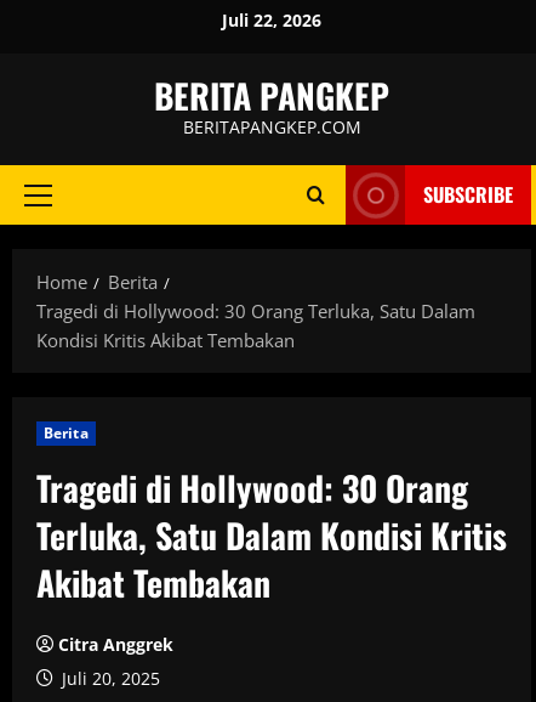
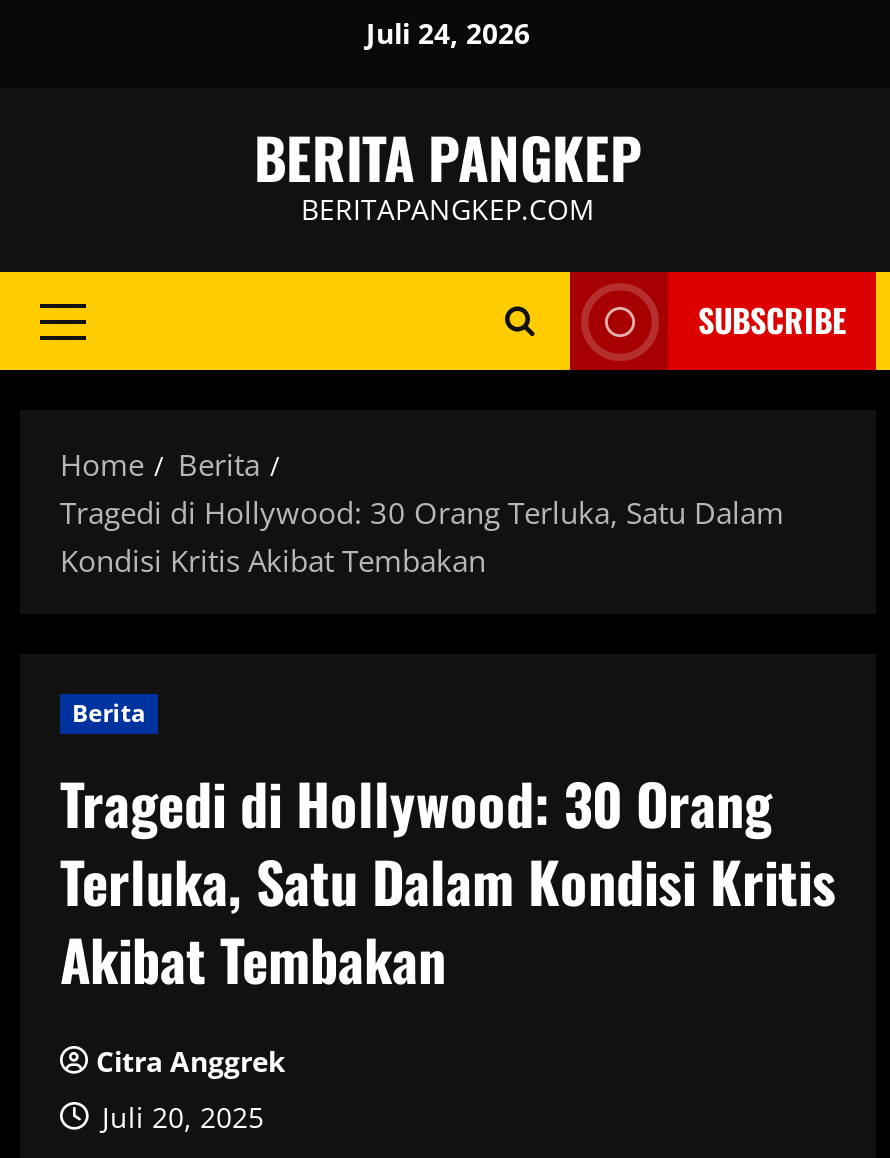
[222,9,321,32] Juli 22, 2026 -> [366,14,530,52] Juli 24, 2026

